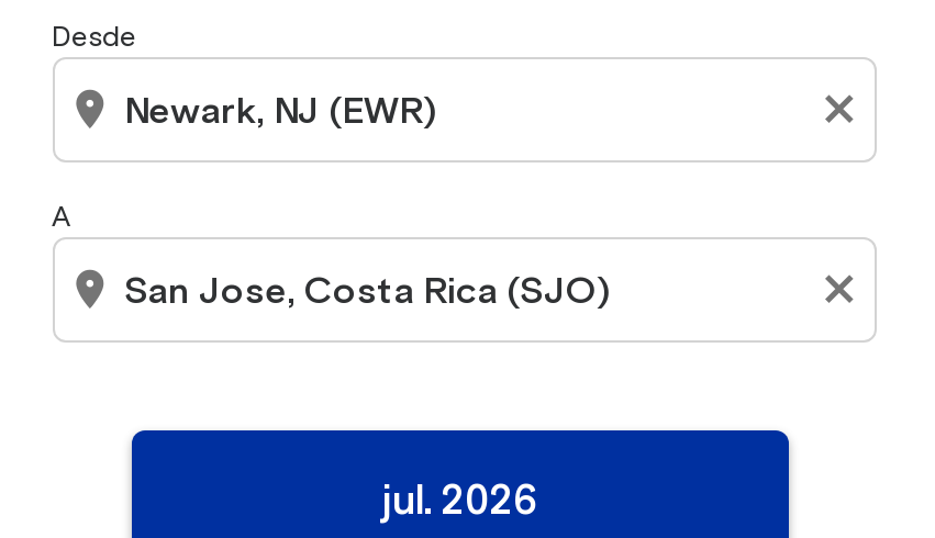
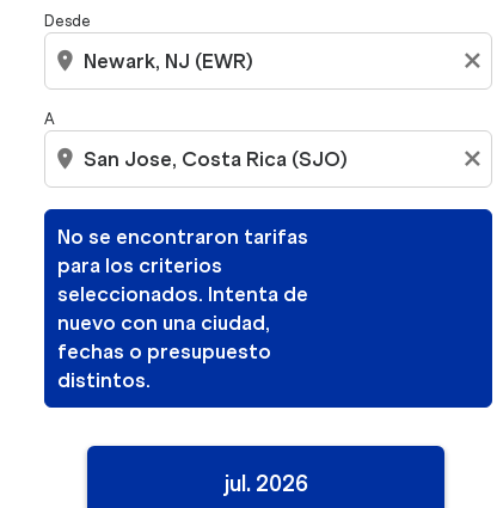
none -> [43,208,493,409] [image] | No se encontraron tarifas | para los criterios | seleccionados. Intenta de | nuevo con una ciudad, | fechas o presupuesto | distintos.

